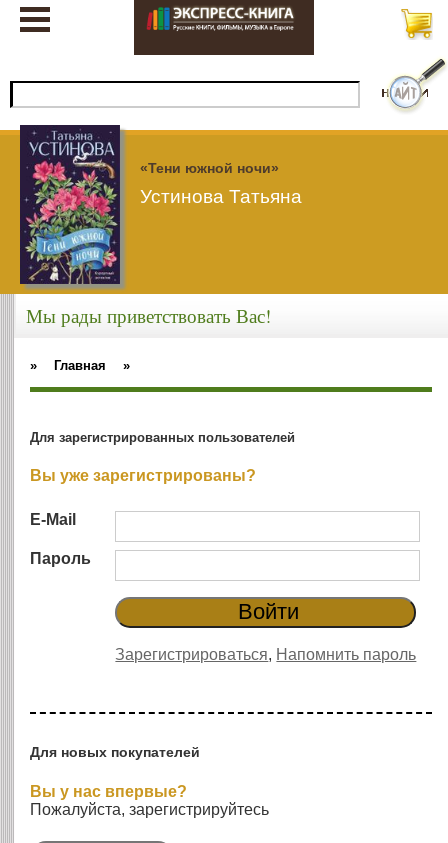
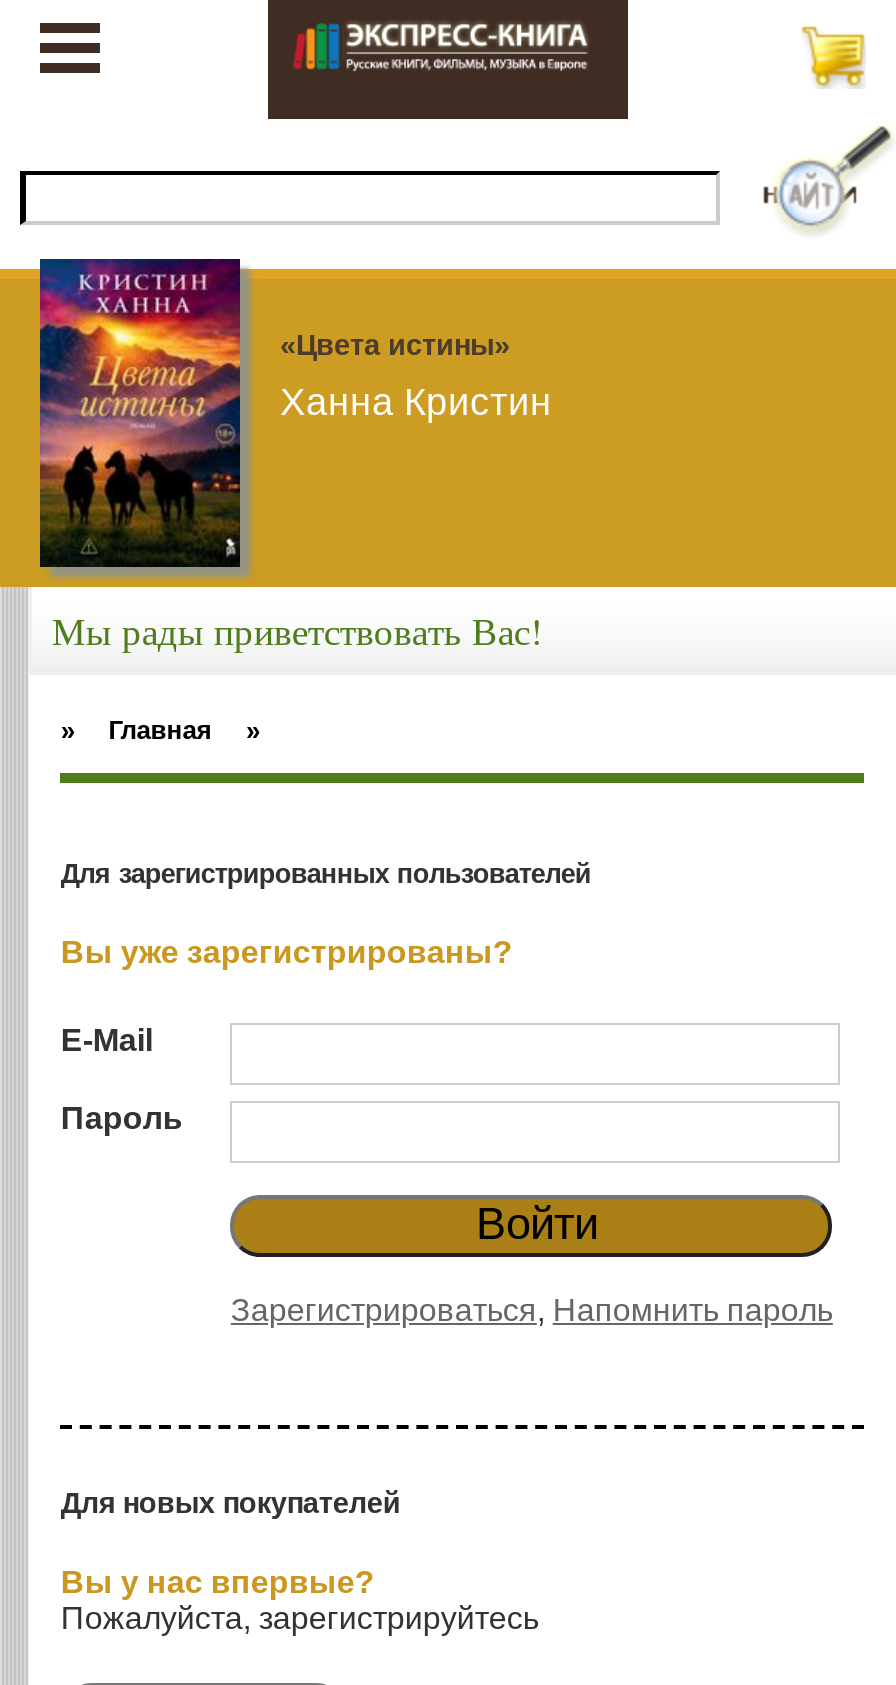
[19,125,279,284] [image] | «Тени южной ночи» -> [38,259,510,567] [image] | «Цвета истины»
[140,186,302,207] Устинова Татьяна -> [280,381,552,423] Ханна Кристин

